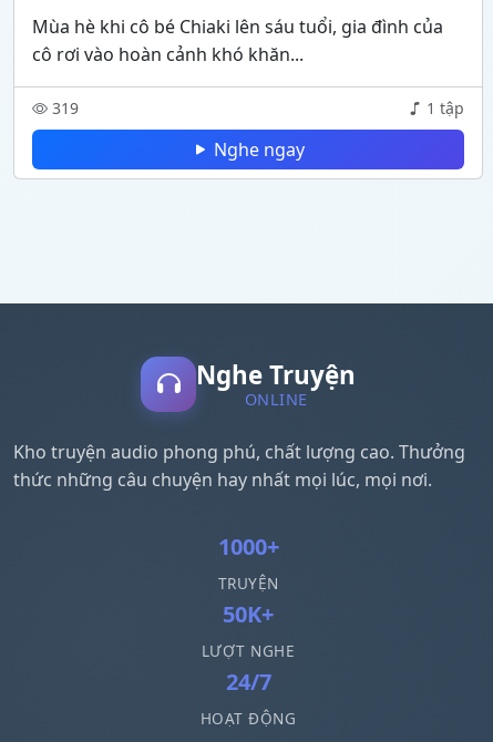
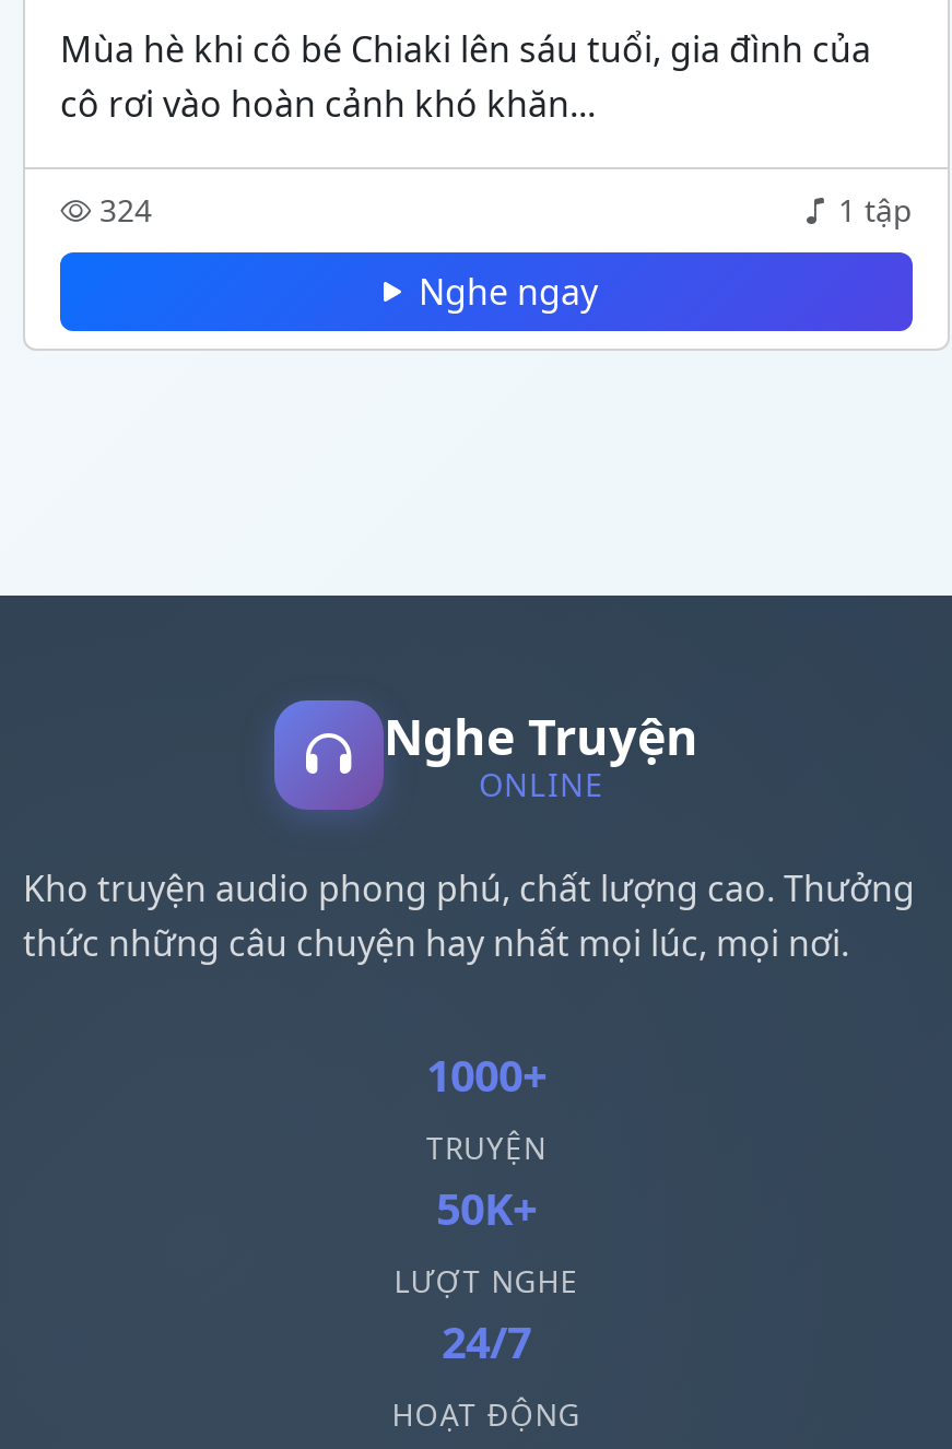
[52,97,79,118] 319 -> [99,189,152,231] 324

